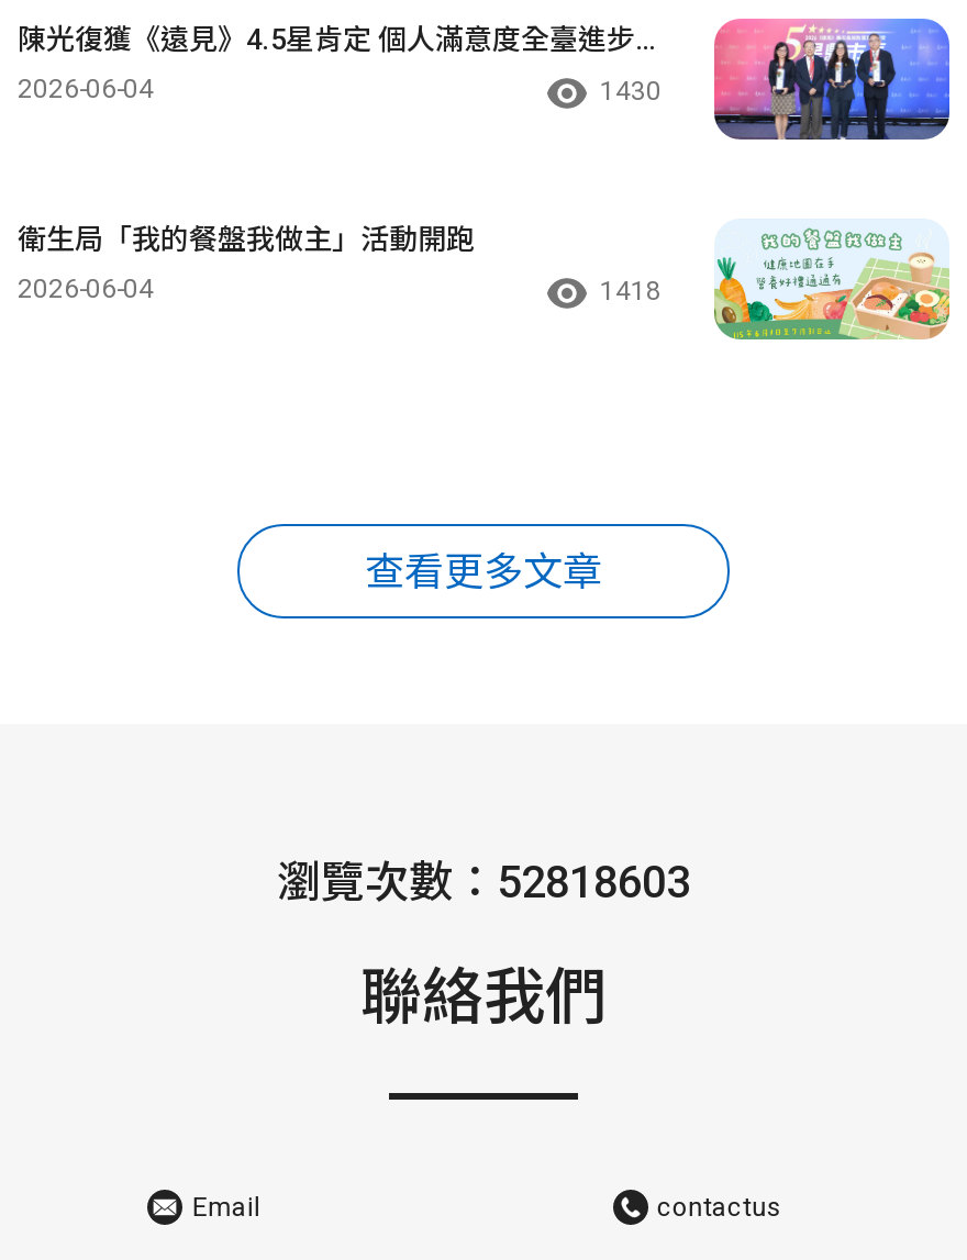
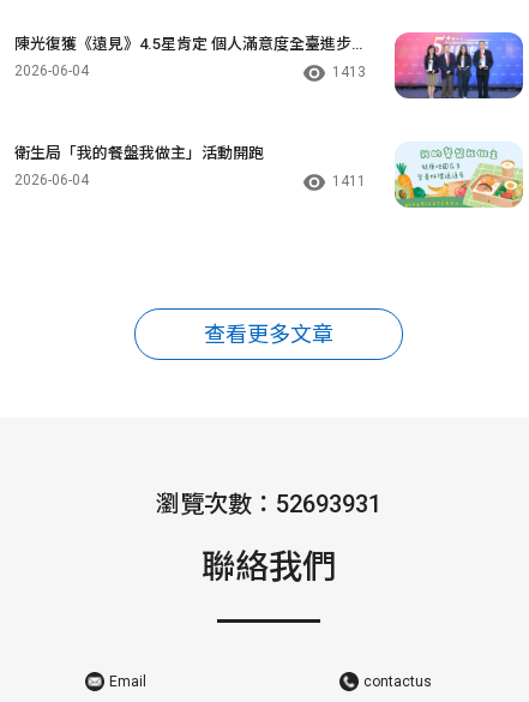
[600,77,662,107] 1430 -> [332,64,366,81] 1413
[600,277,662,307] 1418 -> [332,173,366,190] 1411
[277,856,690,908] 瀏覽次數：52818603 -> [156,489,381,518] 瀏覽次數：52693931

